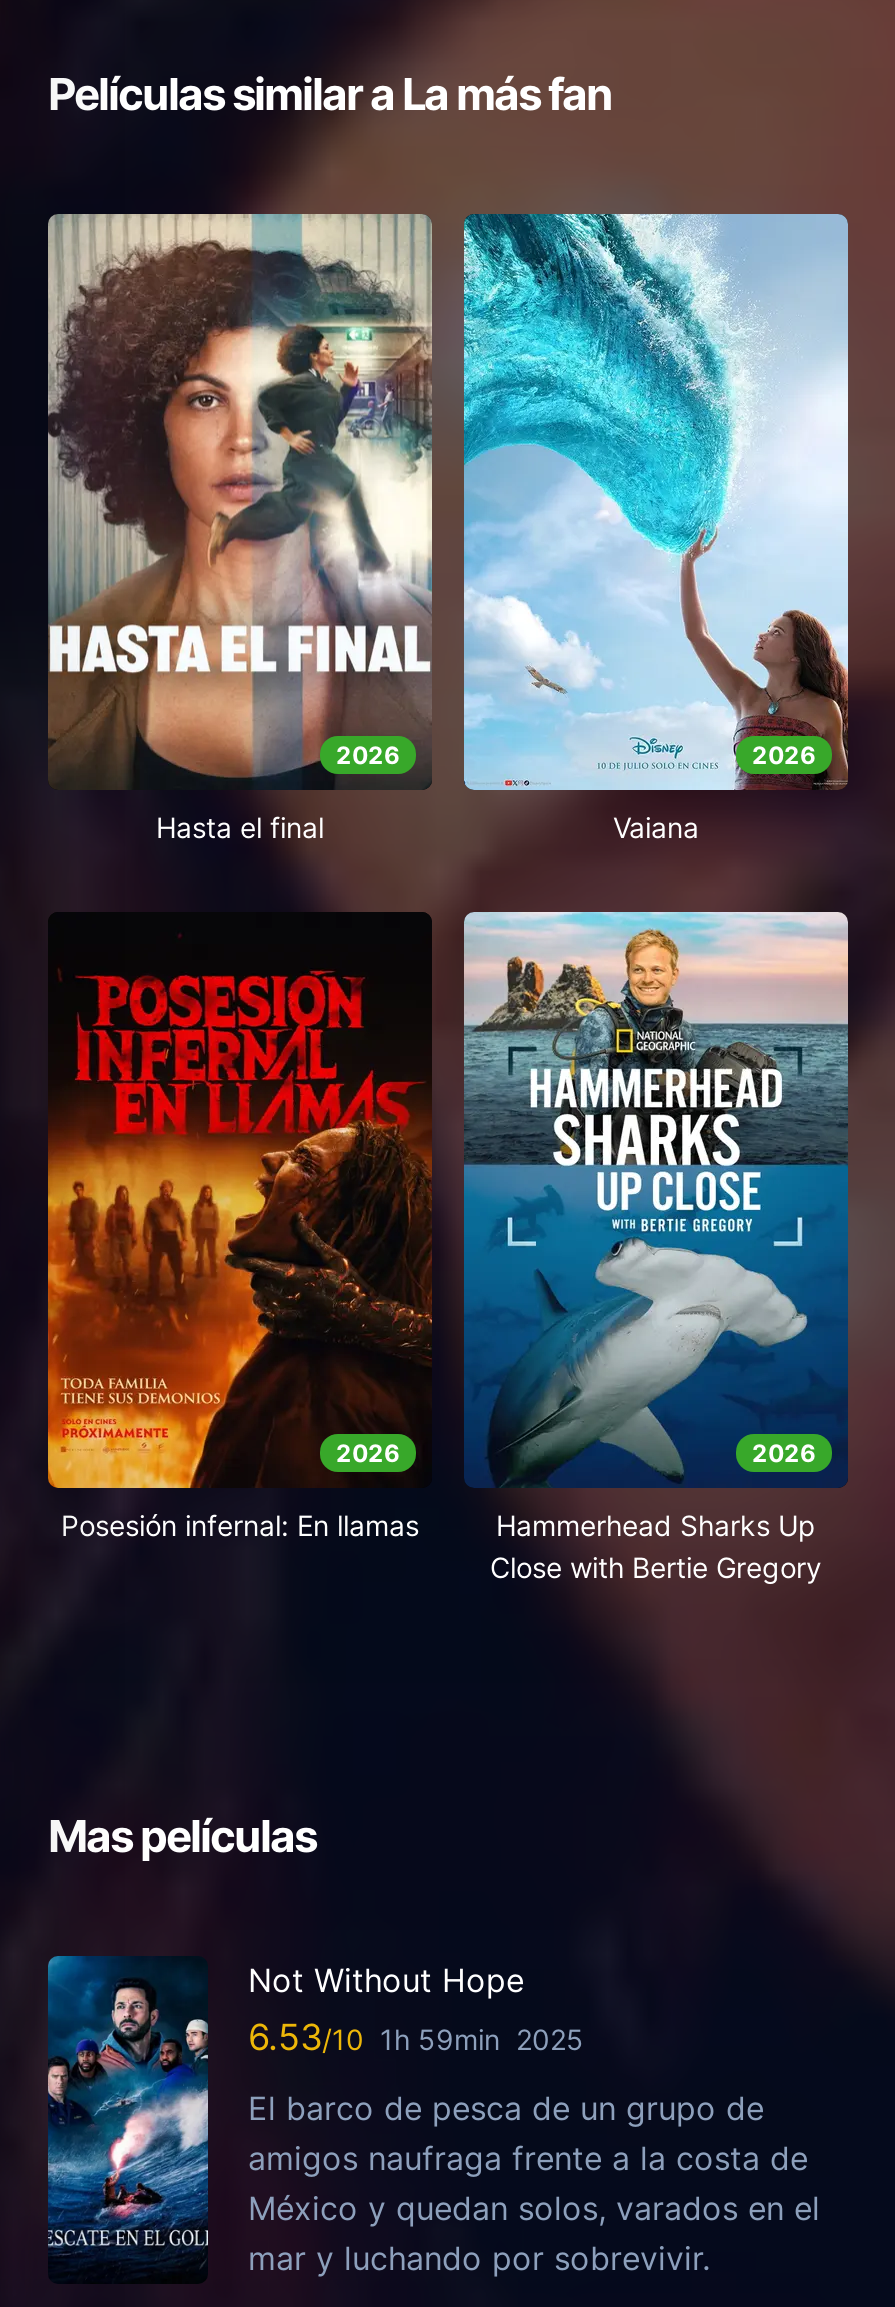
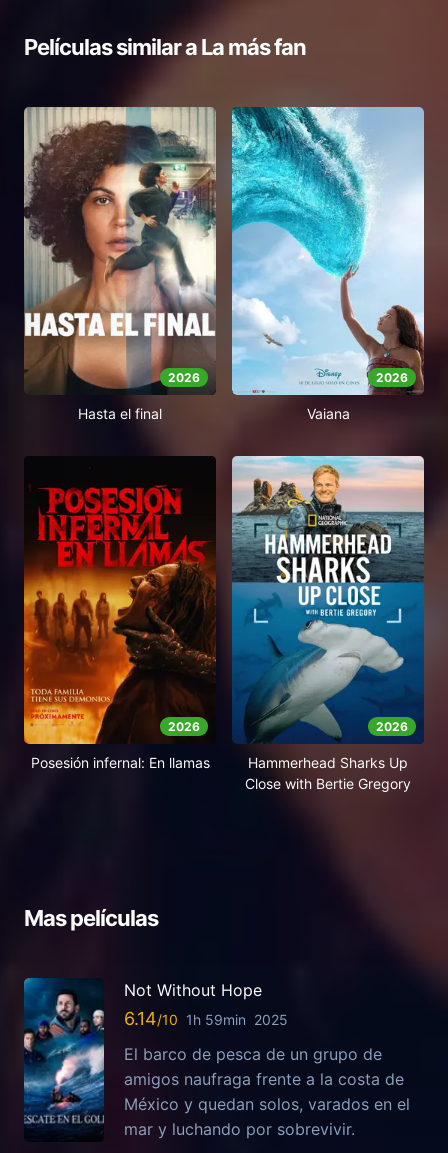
[248,2015,584,2057] 6.53 1h 59min 2025 -> [124,1008,288,1029] 6.14 1h 59min 2025

